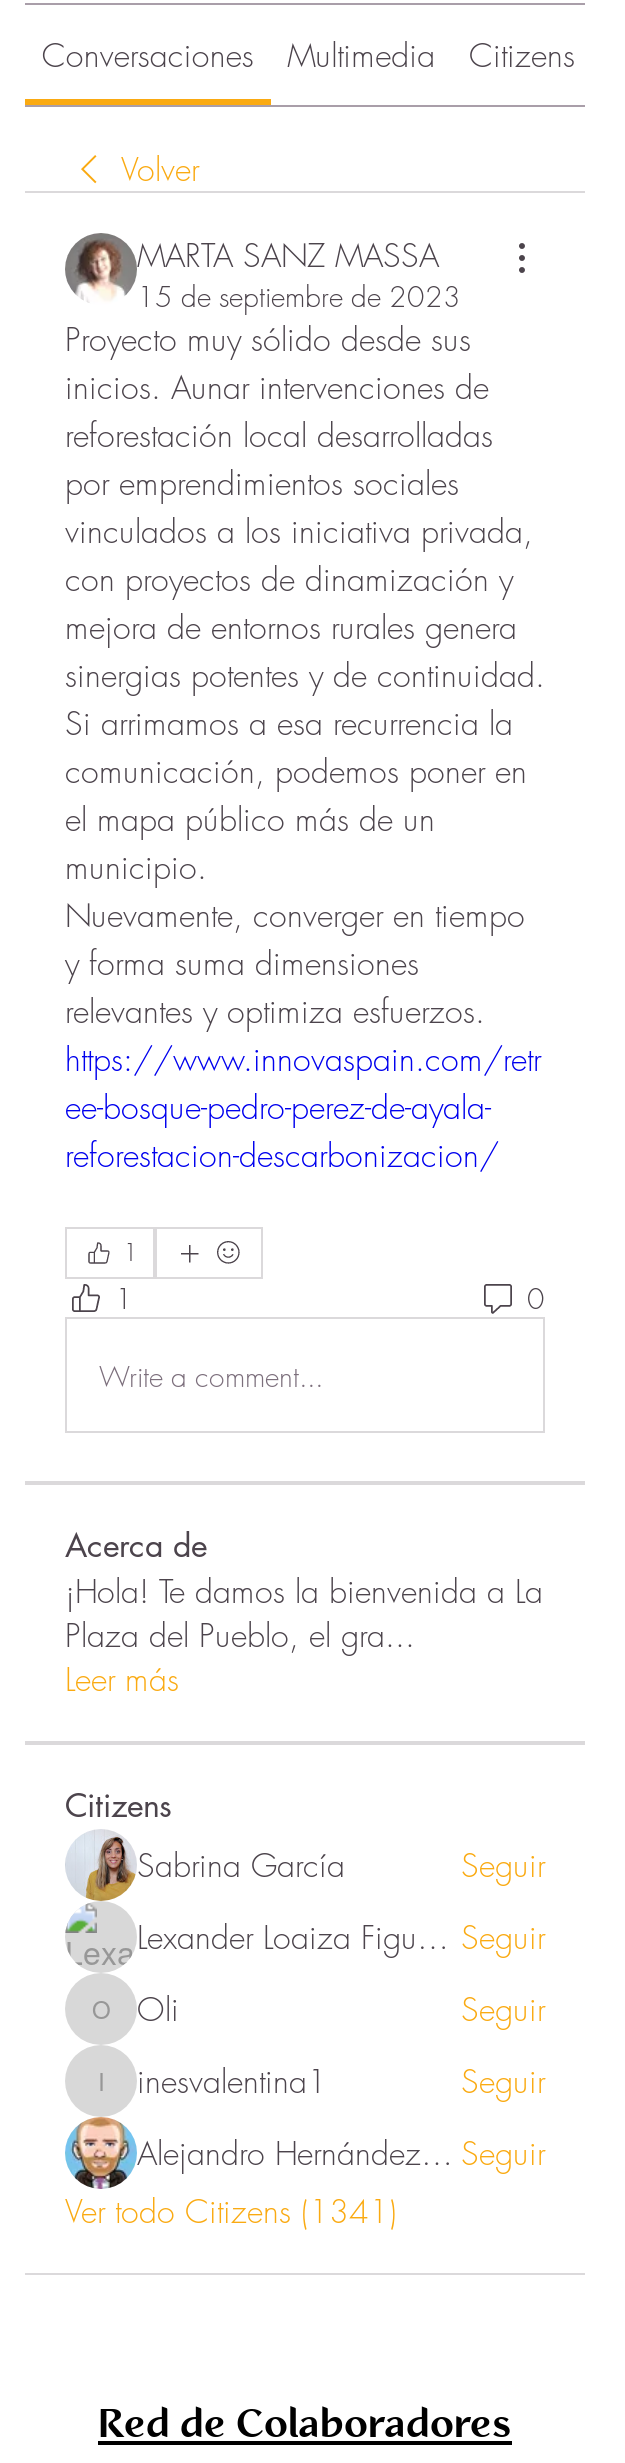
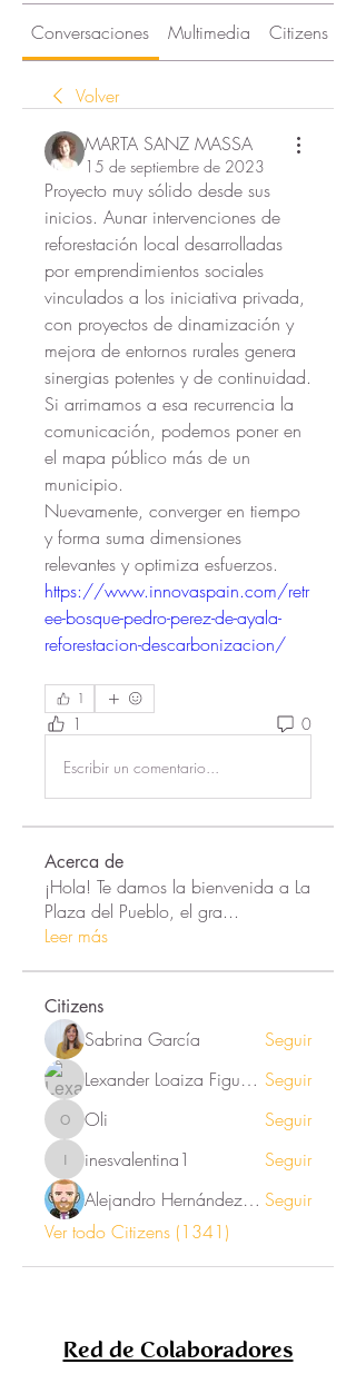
[99,1356,323,1394] Write a comment... -> [63,756,219,777] Escribir un comentario...

